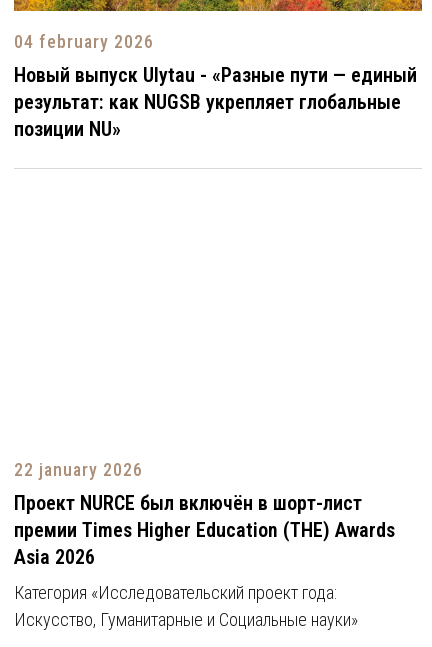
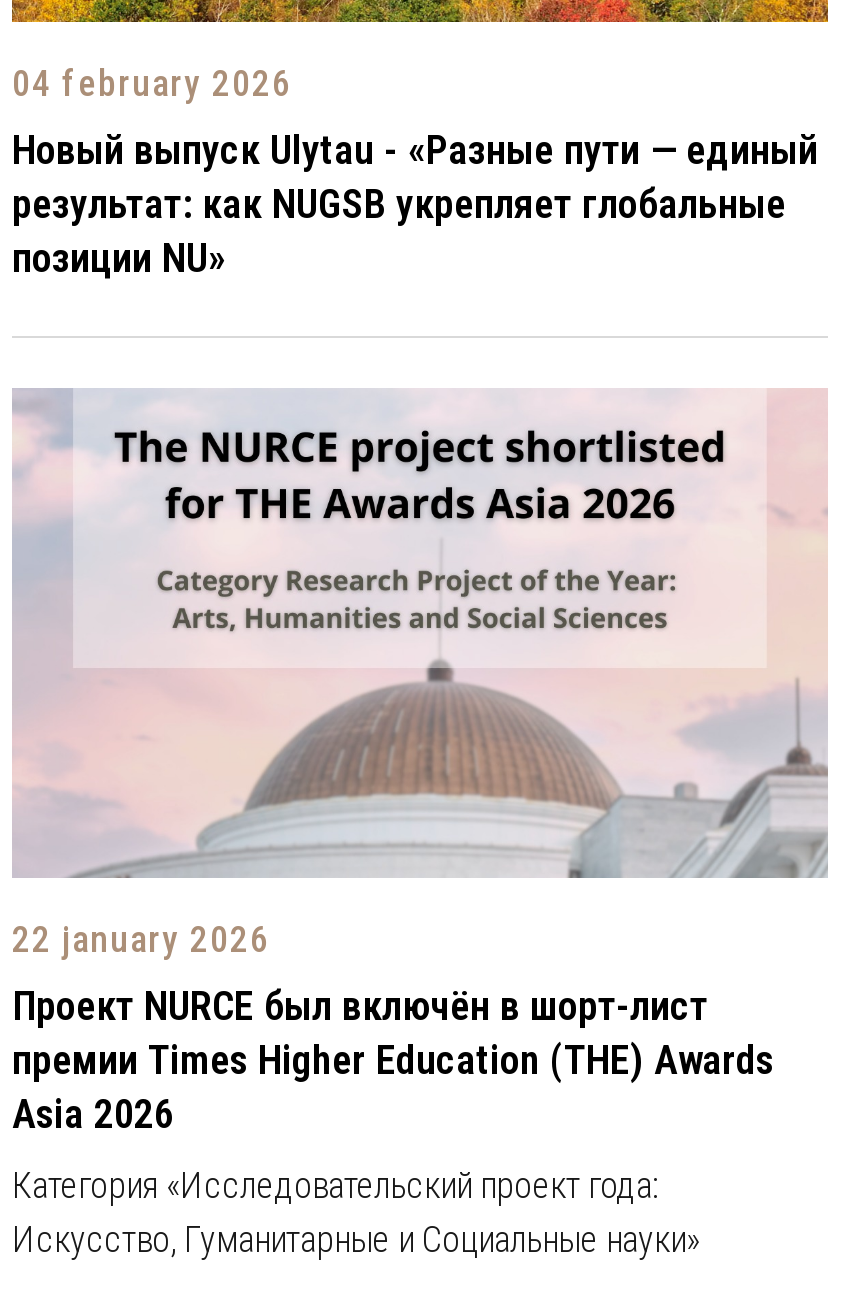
none -> [12,388,830,880] [image]

